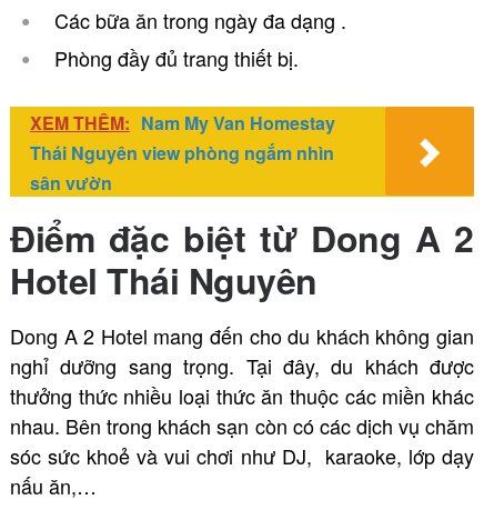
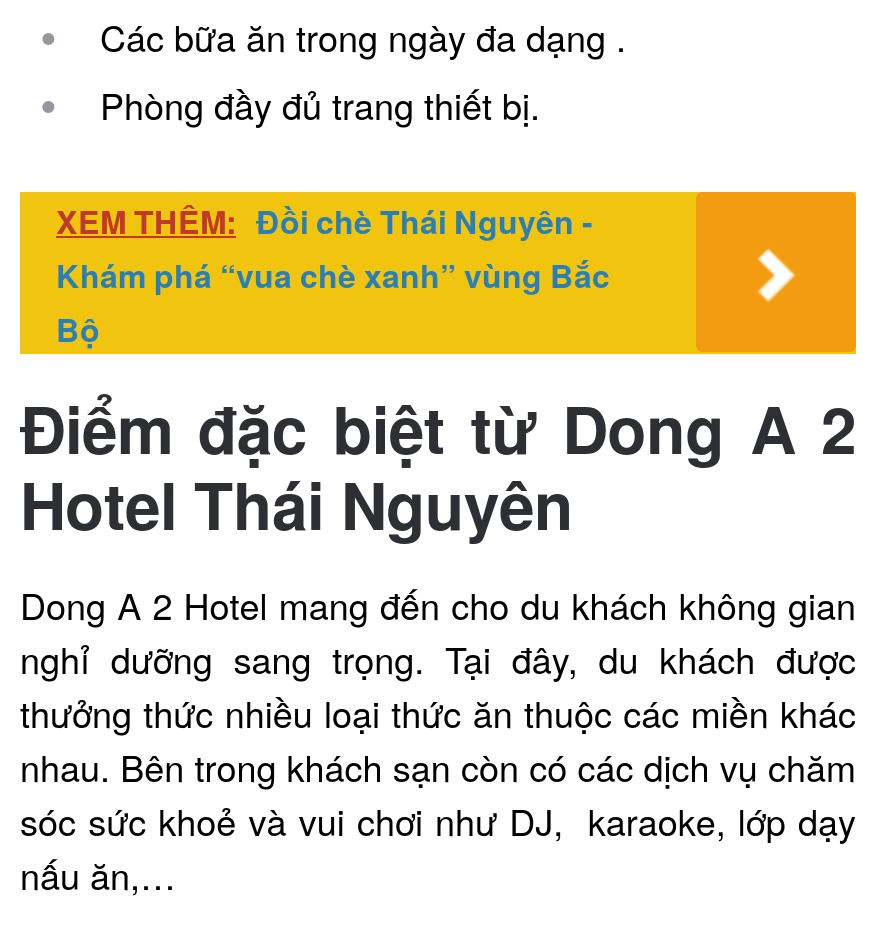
[30,110,335,196] XEM THÊM: Nam My Van Homestay | Thái Nguyên view phòng ngắm nhìn | sân vườn -> [56,198,610,352] XEM THÊM: Đồi chè Thái Nguyên - | Khám phá “vua chè xanh” vùng Bắc | Bộ

